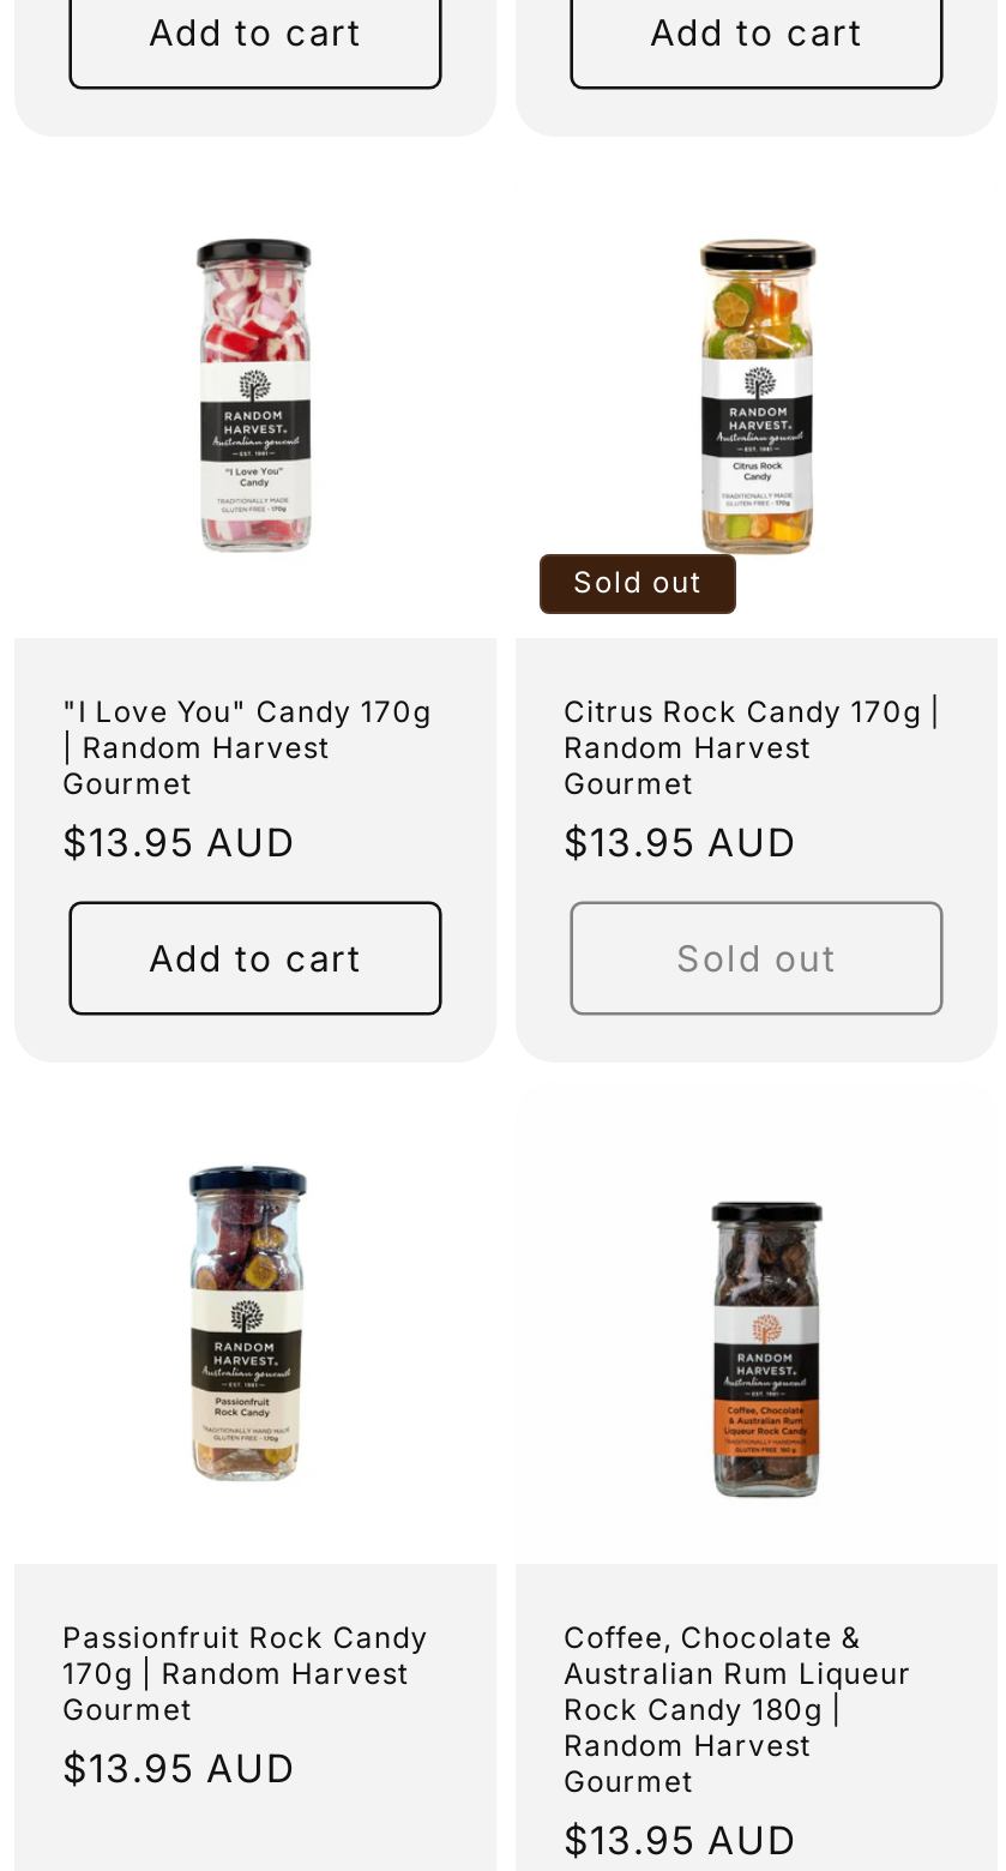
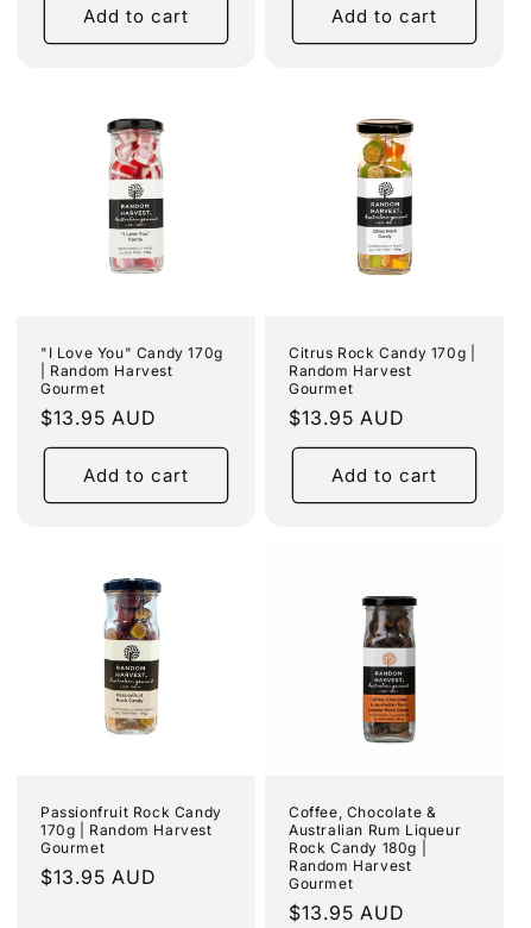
[573,564,703,600] Sold out -> none
[676,934,837,980] Sold out -> [331,463,437,486] Add to cart

